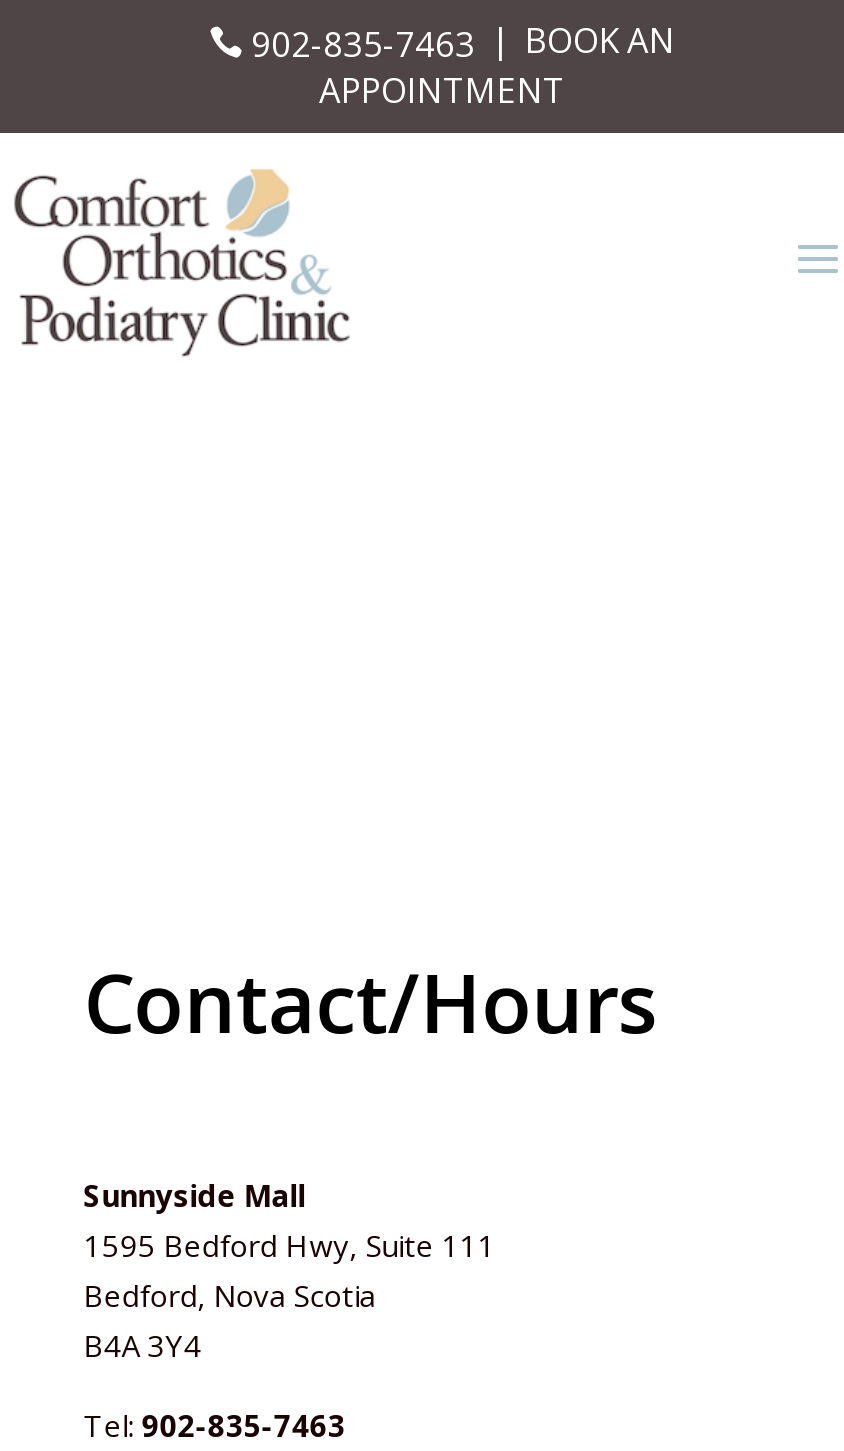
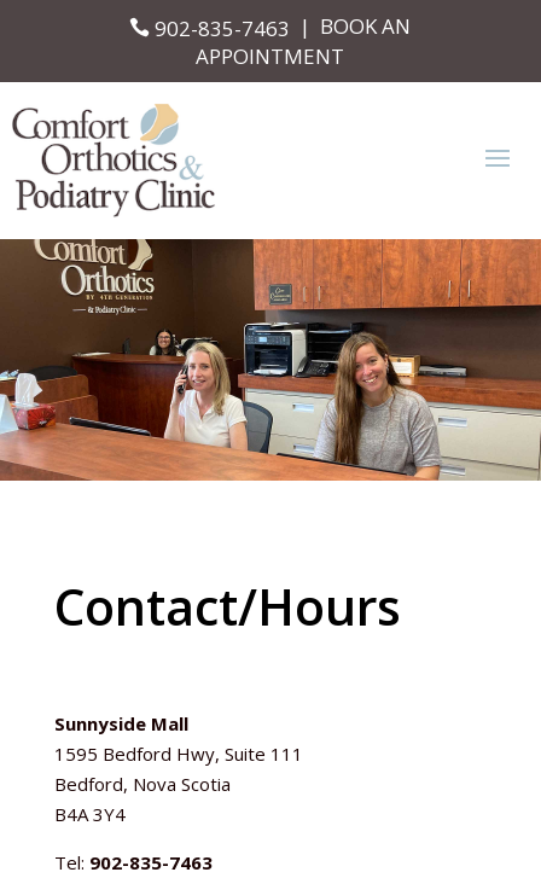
none -> [4,238,537,482] [image]

